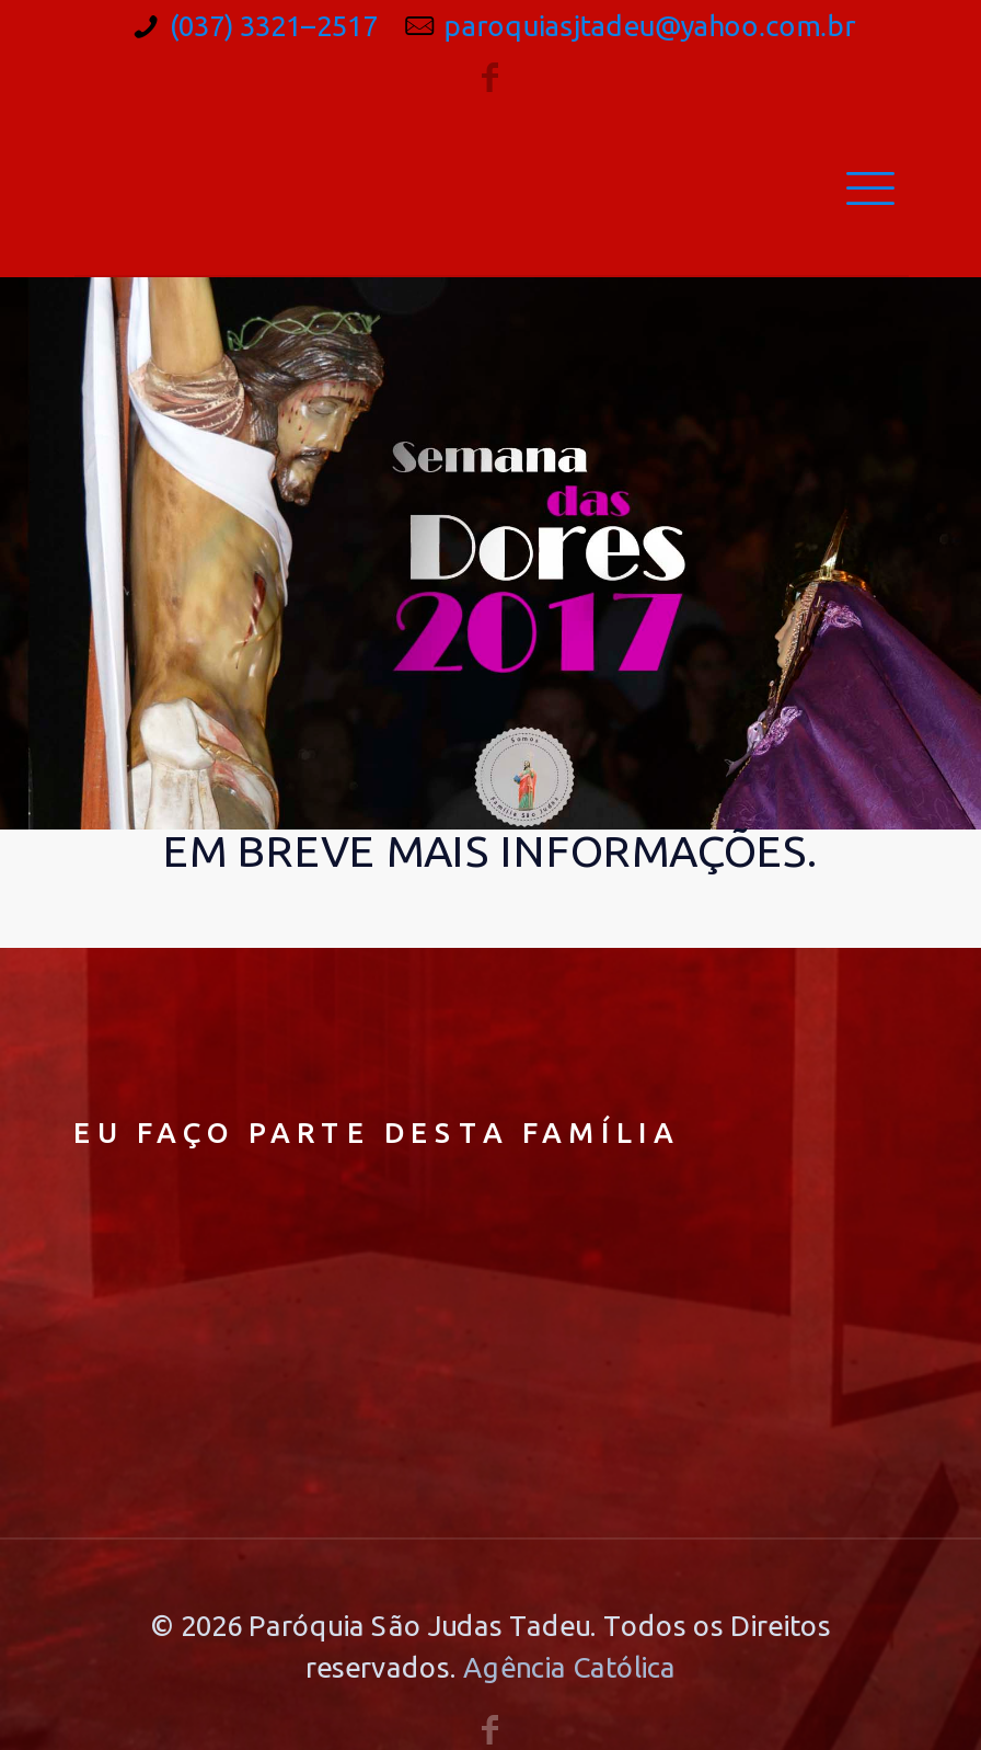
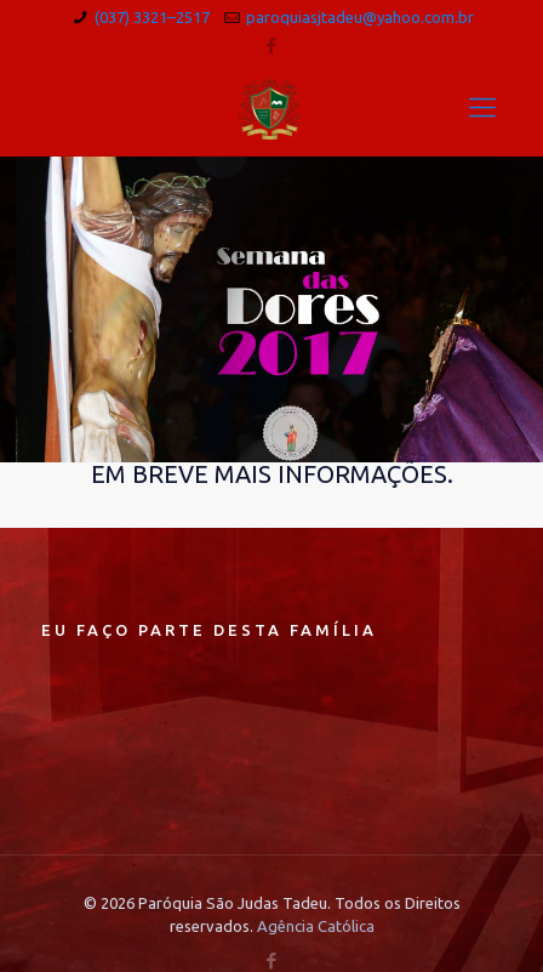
none -> [241,80,298,141] [image]

